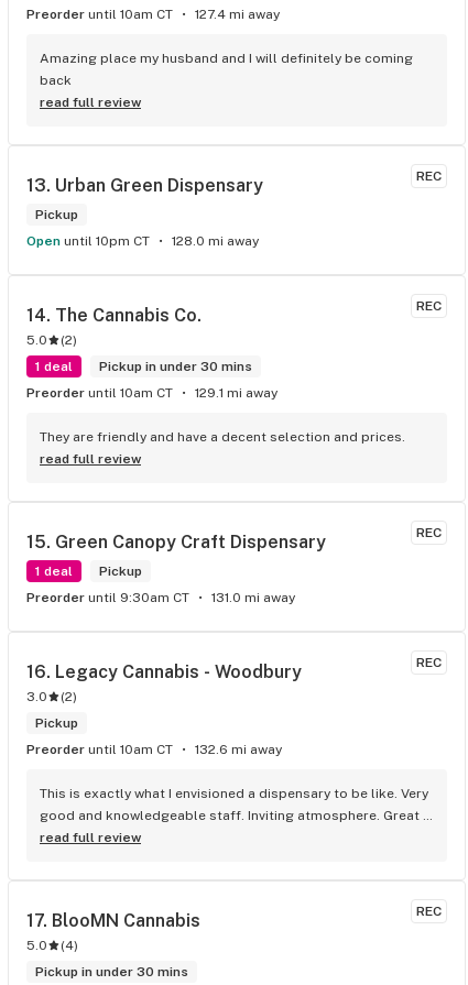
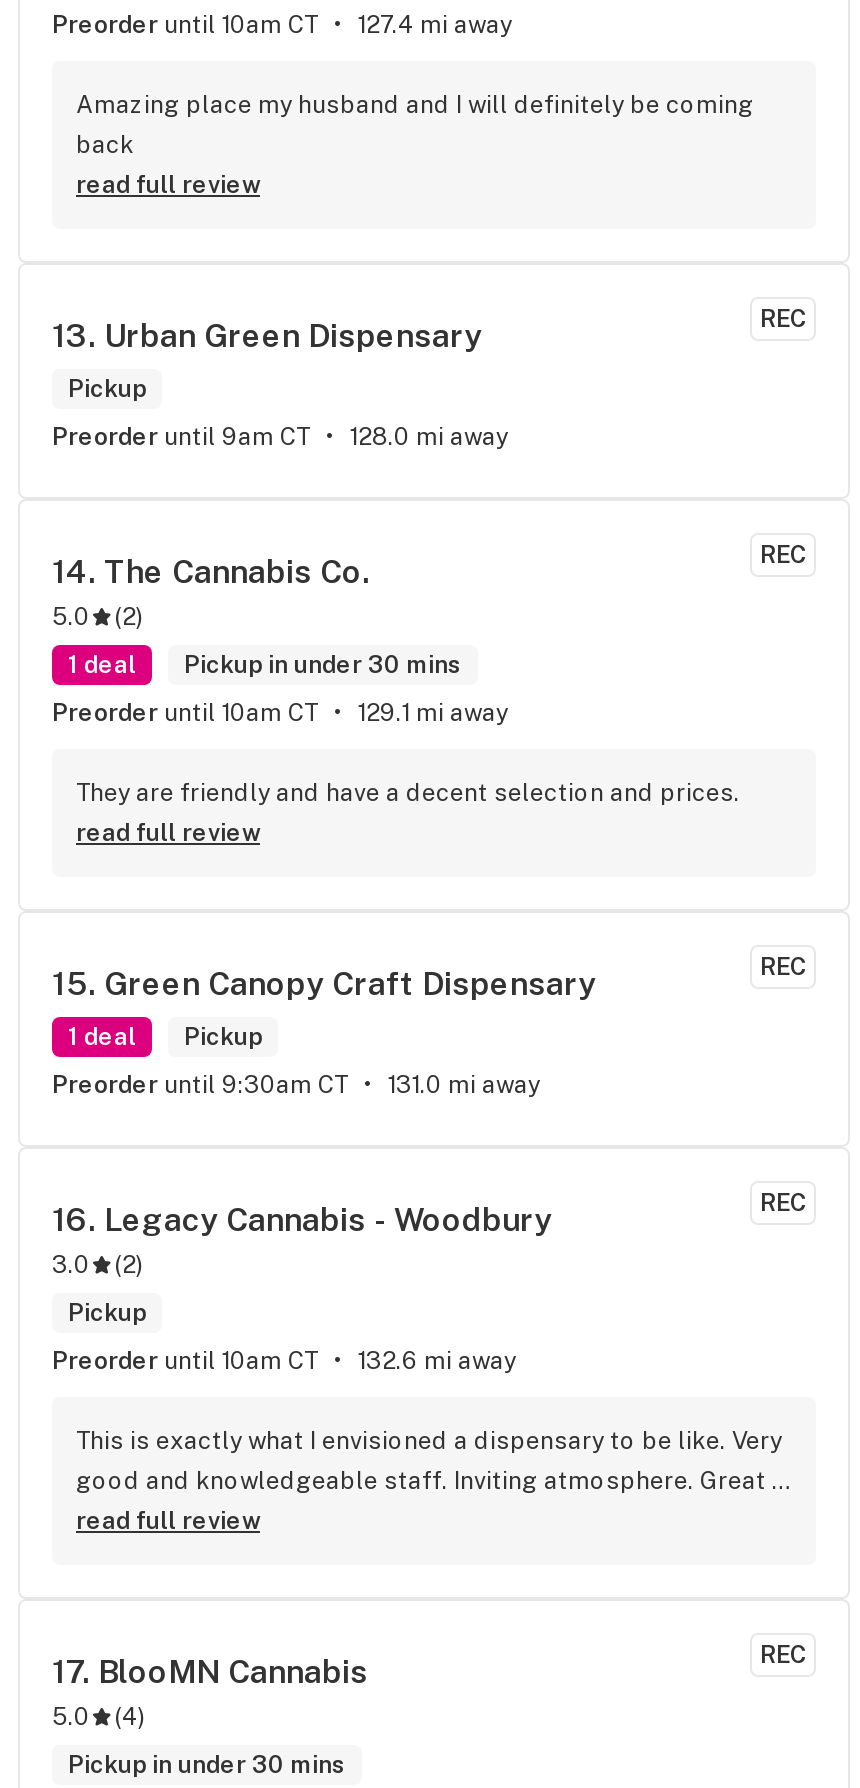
[36,233,150,249] Open until 10pm CT -> [68,423,310,451] Preorder until 9am CT

